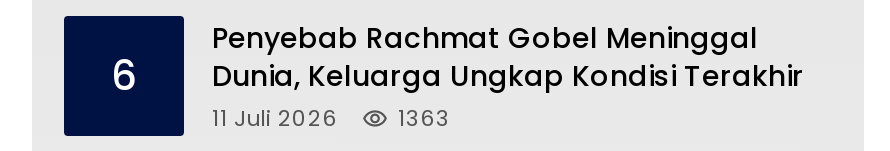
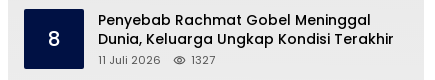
[111,48,804,104] 6 Dunia, Keluarga Ungkap Kondisi Terakhir -> [47,25,394,53] 8 Dunia, Keluarga Ungkap Kondisi Terakhir
[212,102,450,134] 11 Juli 2026 1363 -> [98,52,215,68] 11 Juli 2026 1327

